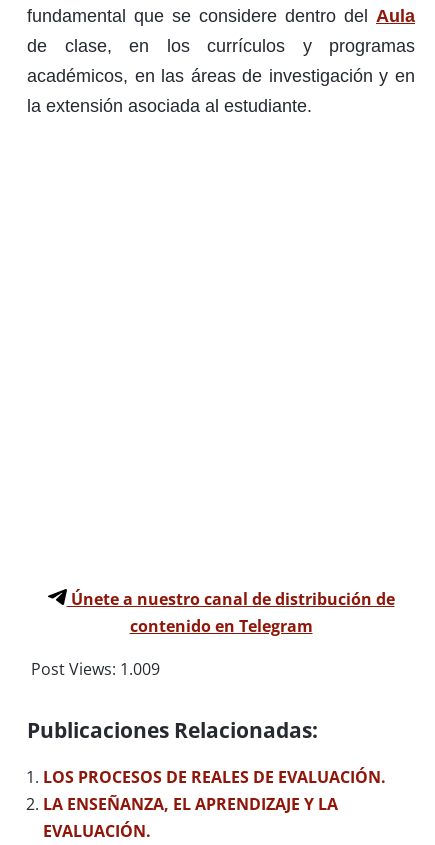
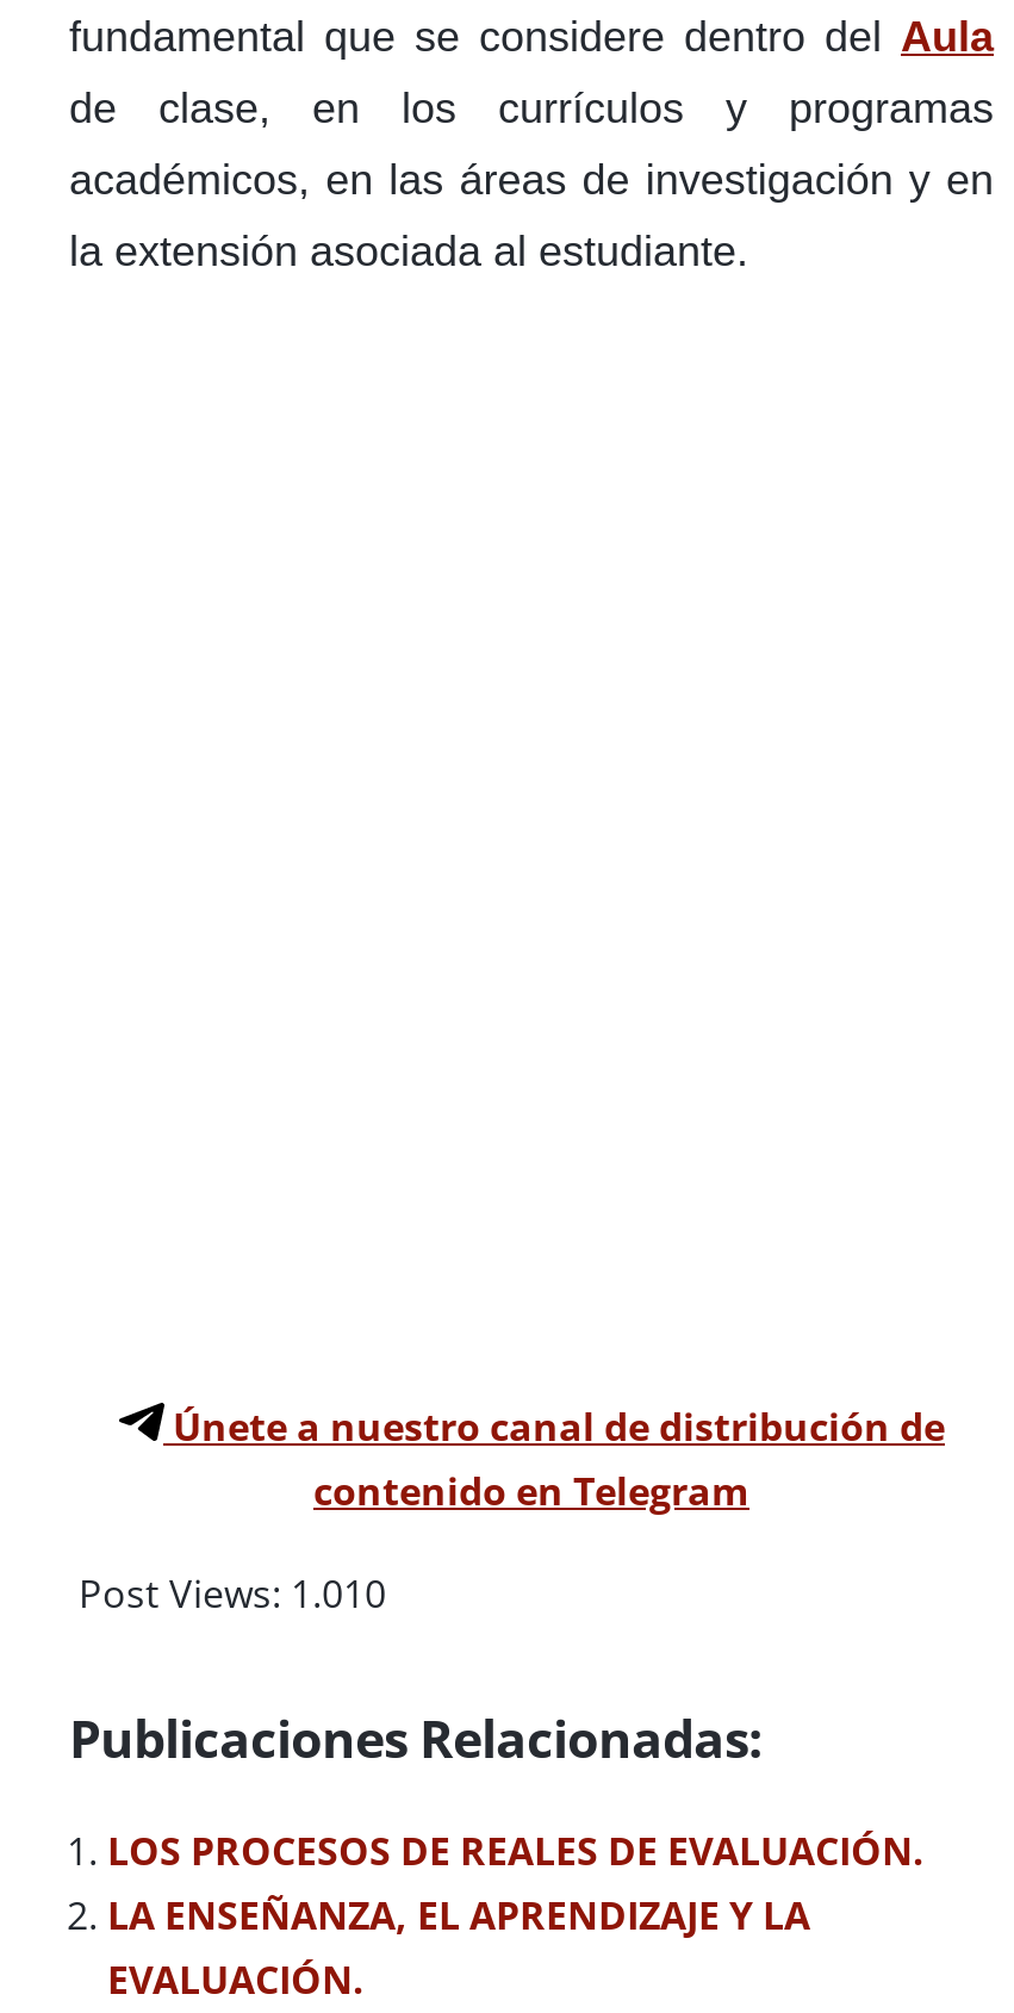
[31,658,160,680] Post Views: 1.009 -> [79,1567,386,1619] Post Views: 1.010

